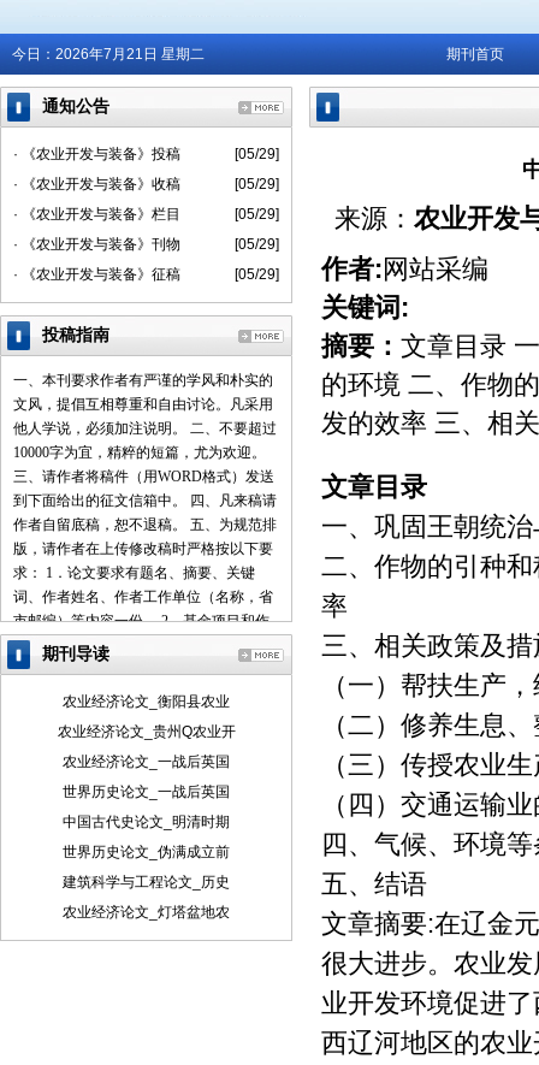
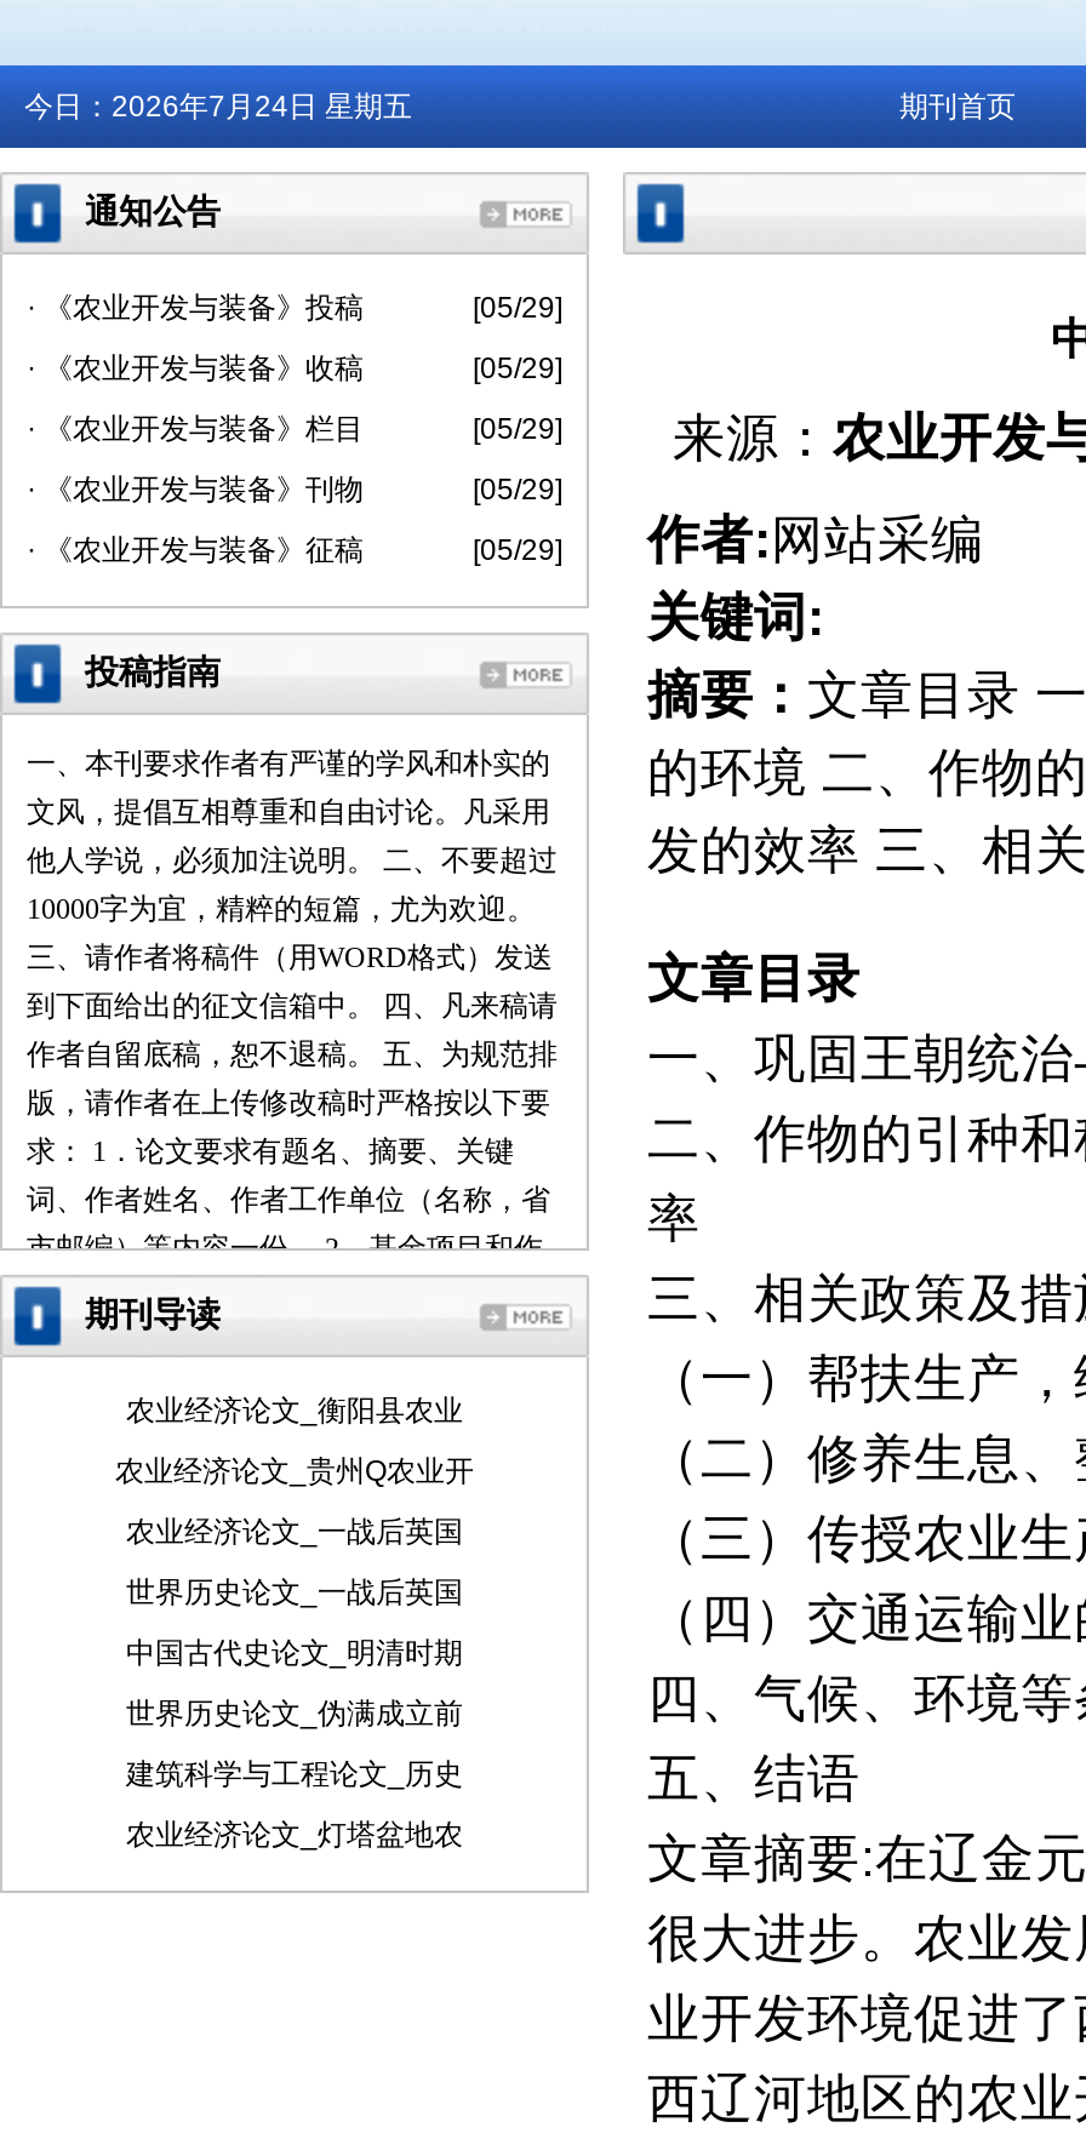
[12,46,205,63] 今日：2026年7月21日 星期二 -> [24,90,412,124] 今日：2026年7月24日 星期五

